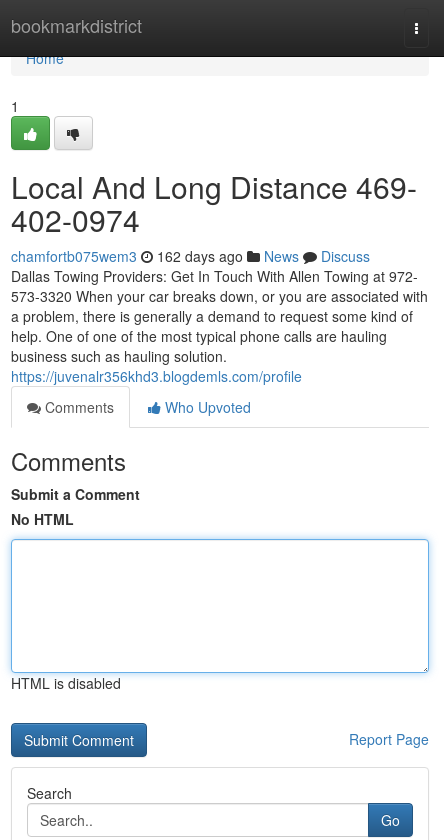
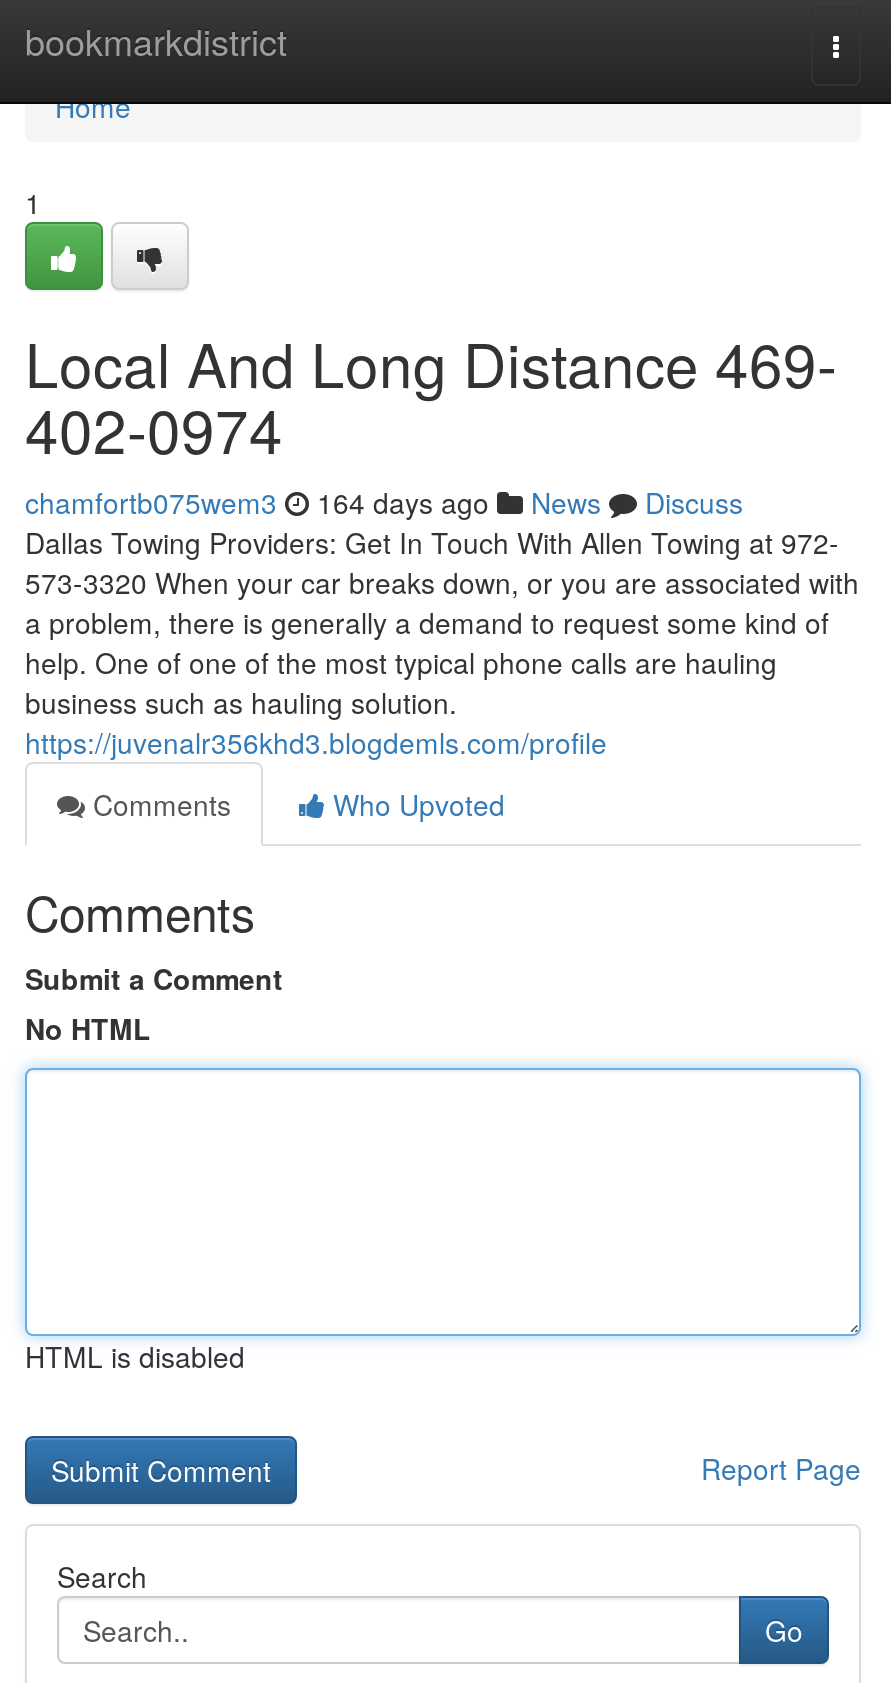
[11,246,370,266] chamfortb075wem3 162 days ago News Discuss -> [25,482,743,522] chamfortb075wem3 164 days ago News Discuss

